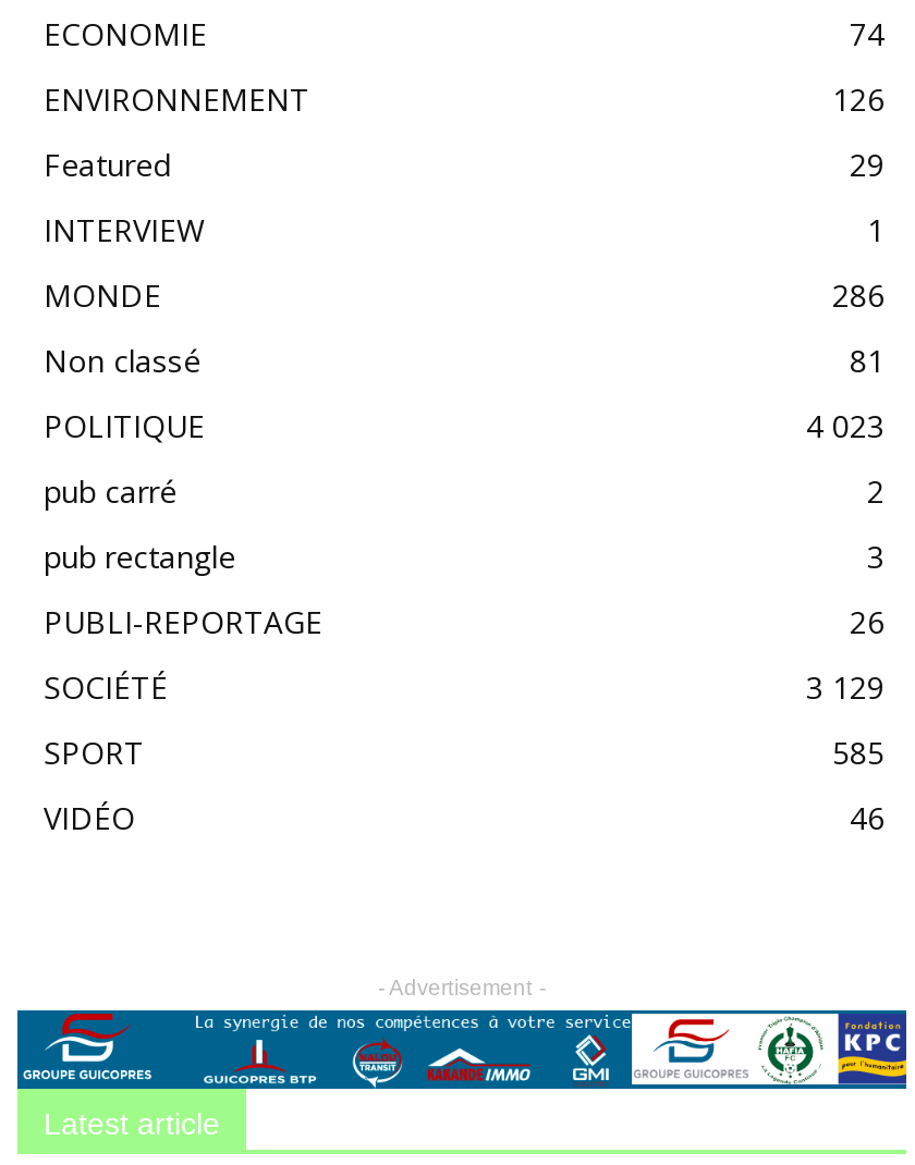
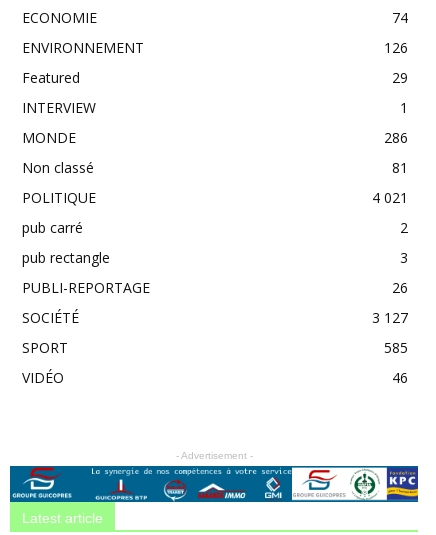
[806,405,884,446] 4 023 -> [372,188,408,207] 4 021
[806,666,884,707] 3 129 -> [372,308,408,327] 3 127

